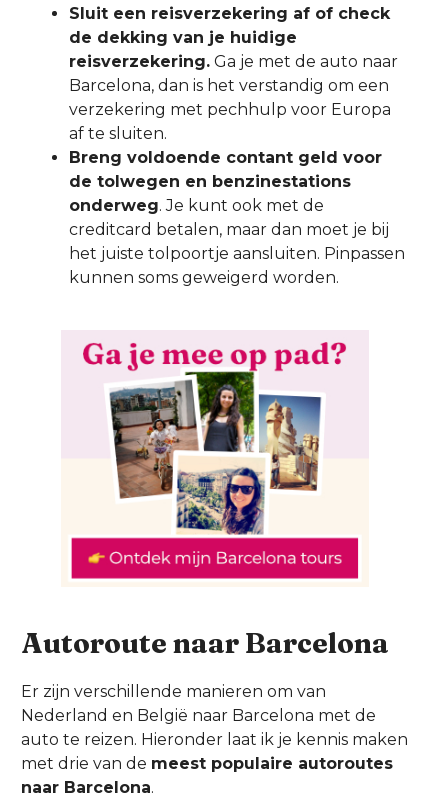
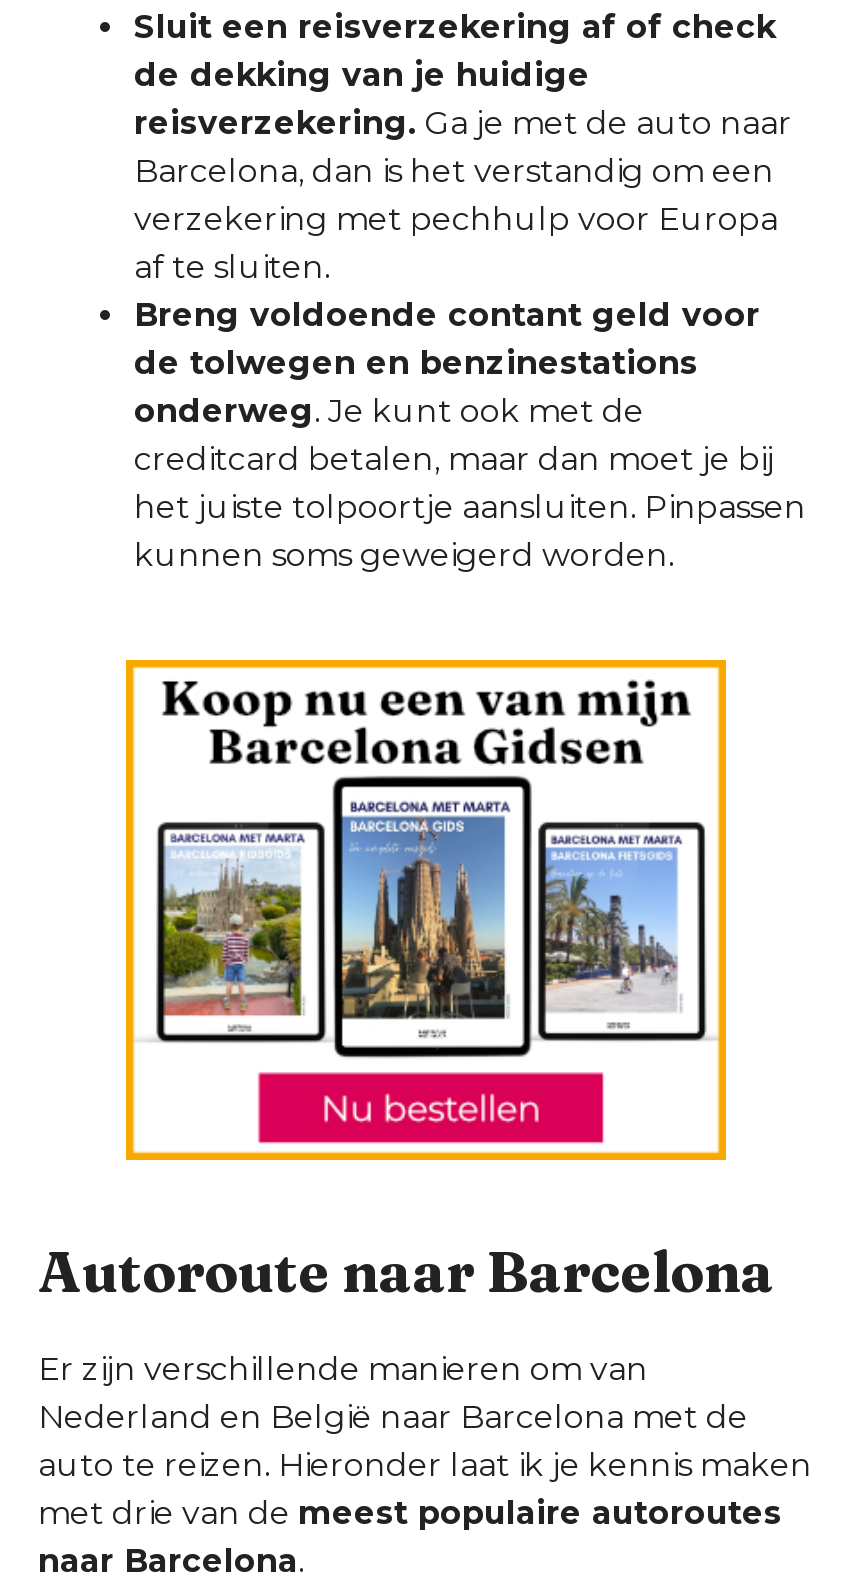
[65,337,365,580] [image] -> [124,658,728,1162] [image]

